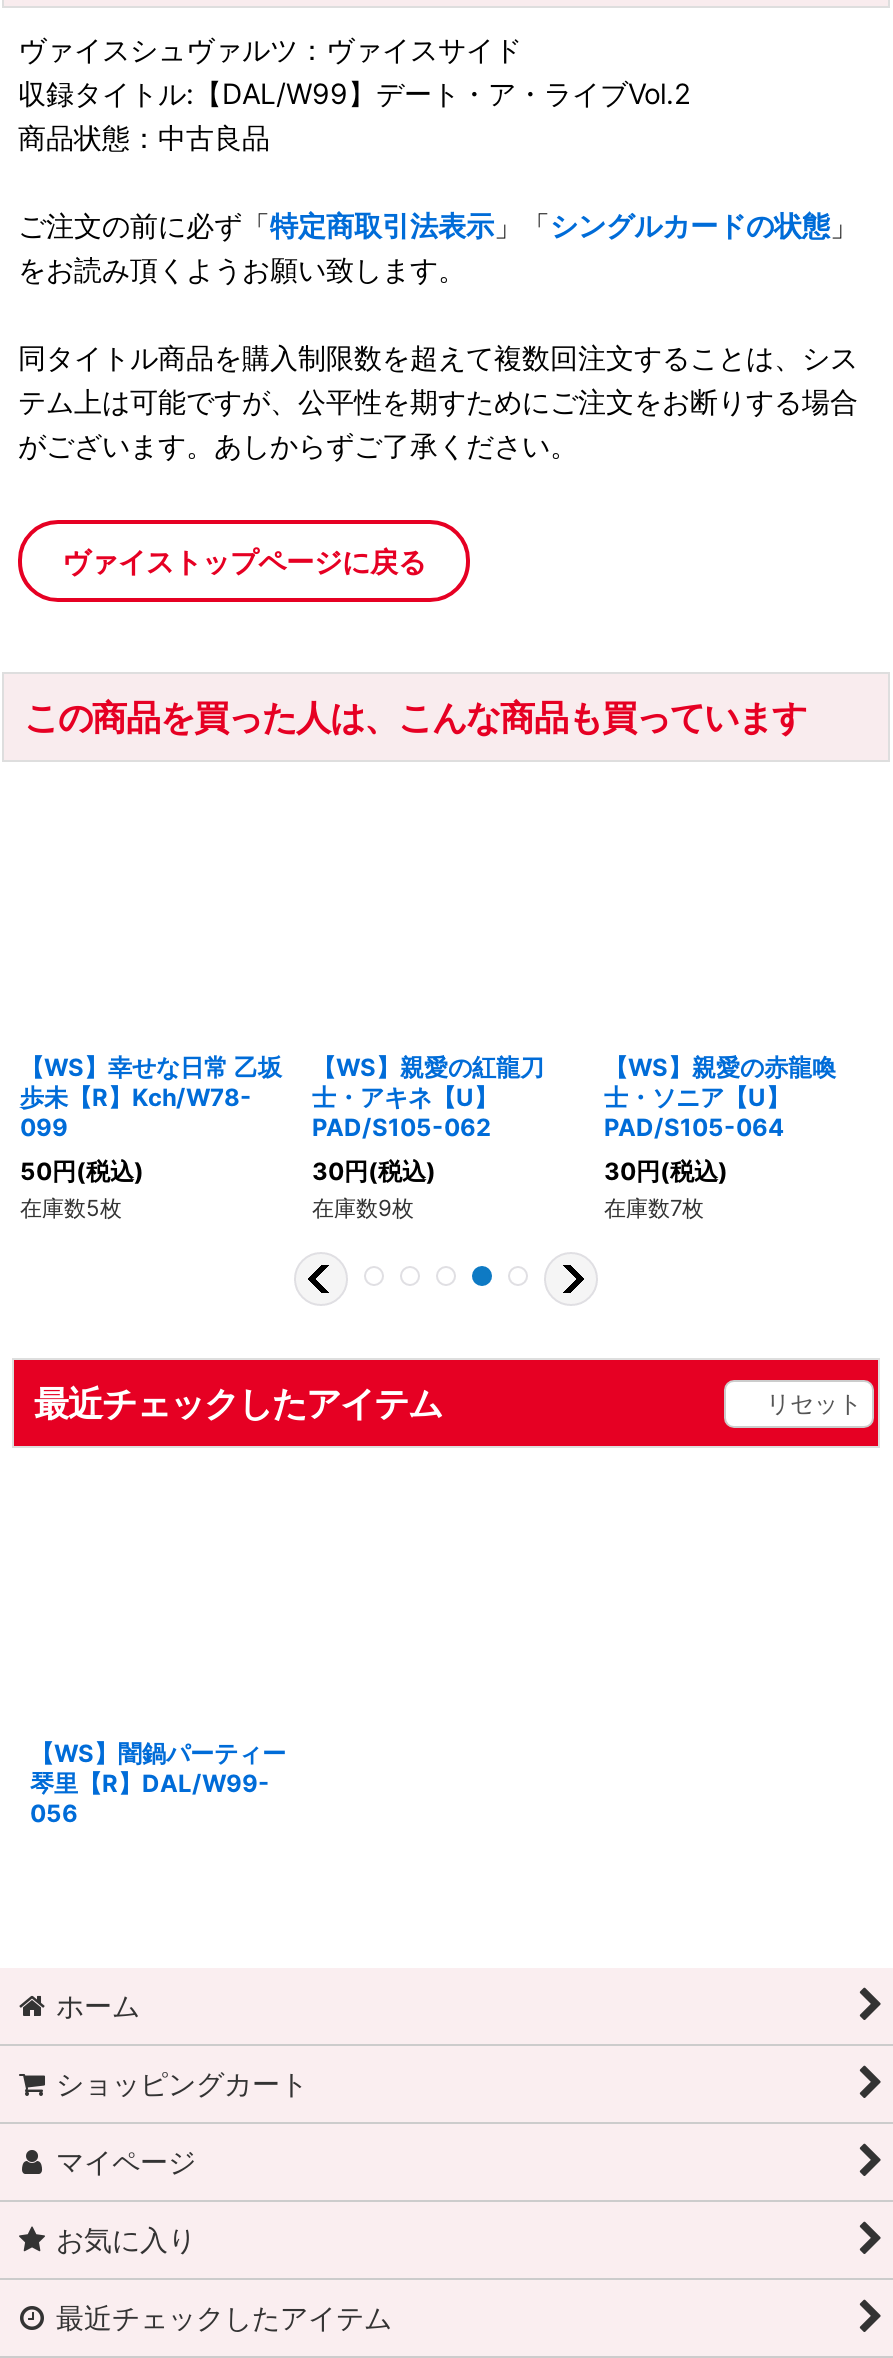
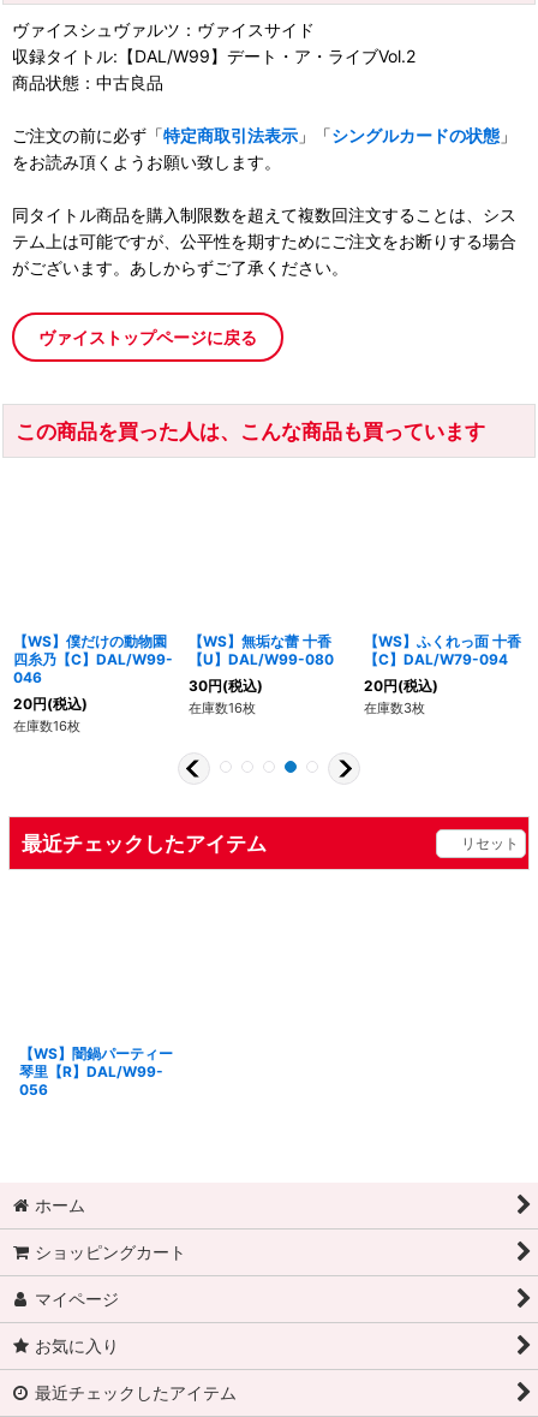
[20,1052,282,1142] 【WS】幸せな日常 乙坂 | 歩未【R】Kch/W78- | 099 -> [13,632,173,686] 【WS】僕だけの動物園 | 四糸乃【C】DAL/W99- | 046
[312,1052,544,1142] 【WS】親愛の紅龍刀 | 士・アキネ【U】 | PAD/S105-062 -> [189,632,334,668] 【WS】無垢な蕾 十香 | 【U】DAL/W99-080
[604,1052,836,1142] 【WS】親愛の赤龍喚 | 士・ソニア【U】 | PAD/S105-064 -> [364,632,521,668] 【WS】ふくれっ面 十香 | 【C】DAL/W79-094
[20,1156,144,1222] 50円(税込) | 在庫数5枚 -> [13,695,88,734] 20円(税込) | 在庫数16枚
[604,1156,728,1222] 30円(税込) | 在庫数7枚 -> [364,677,438,716] 20円(税込) | 在庫数3枚
[312,1194,414,1222] 在庫数9枚 -> [189,700,256,716] 在庫数16枚

